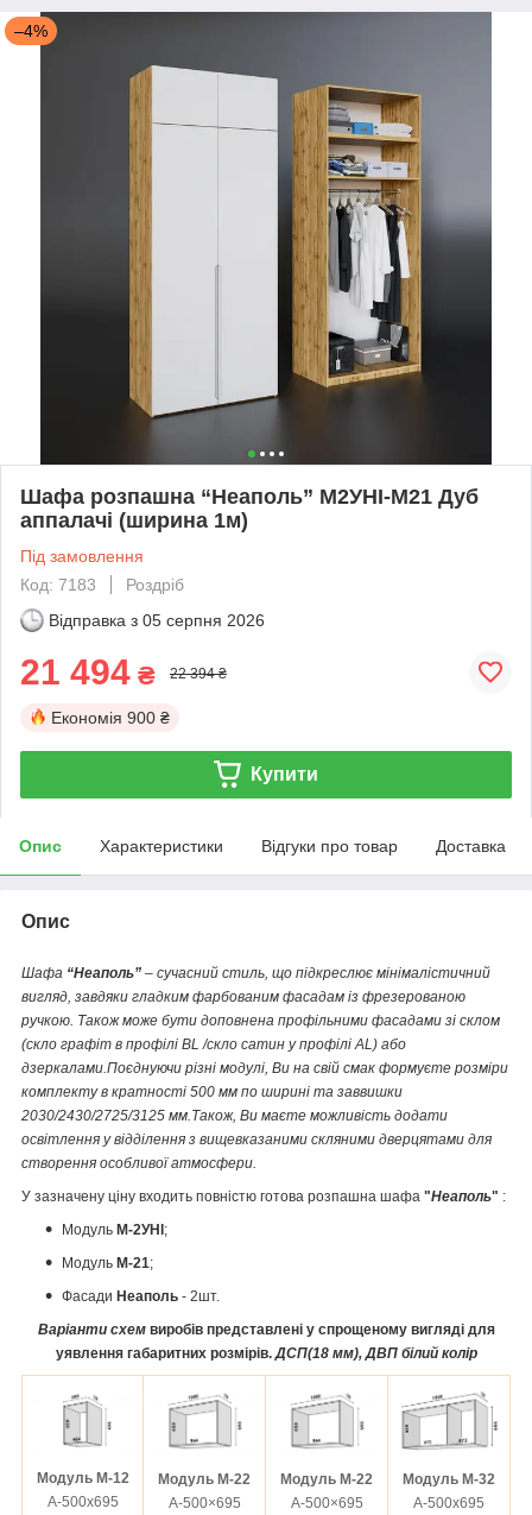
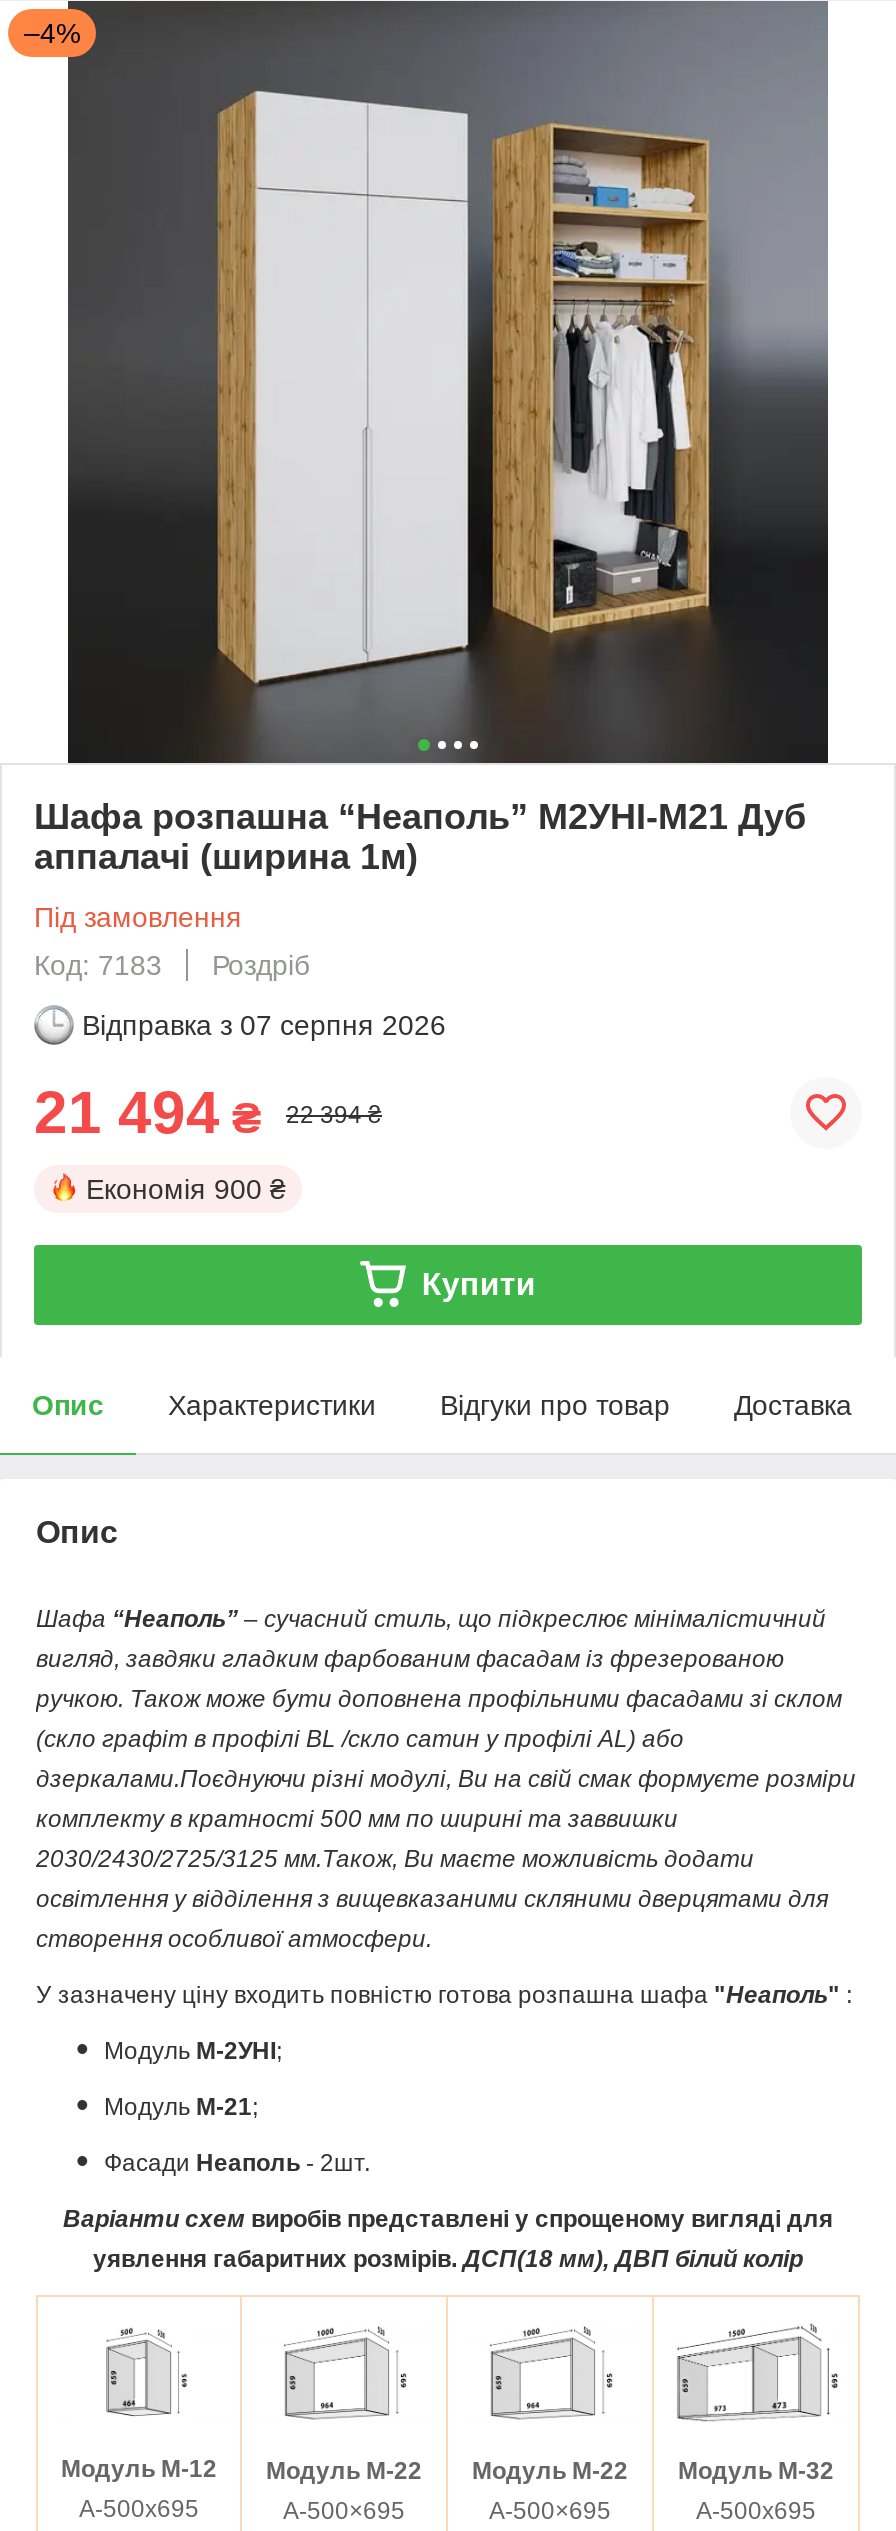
[49,611,265,630] Відправка з 05 серпня 2026 -> [82,1009,446,1041] Відправка з 07 серпня 2026

